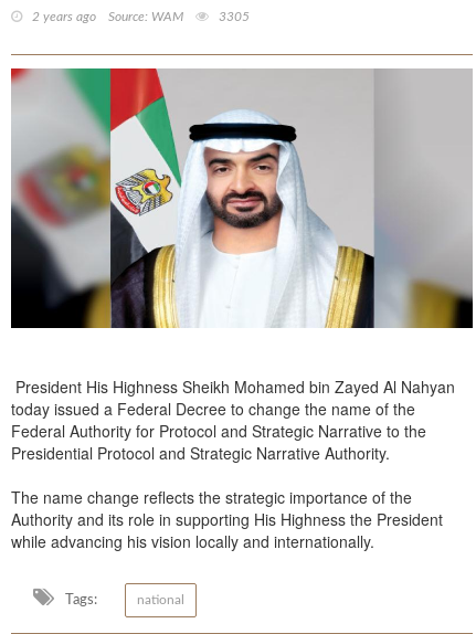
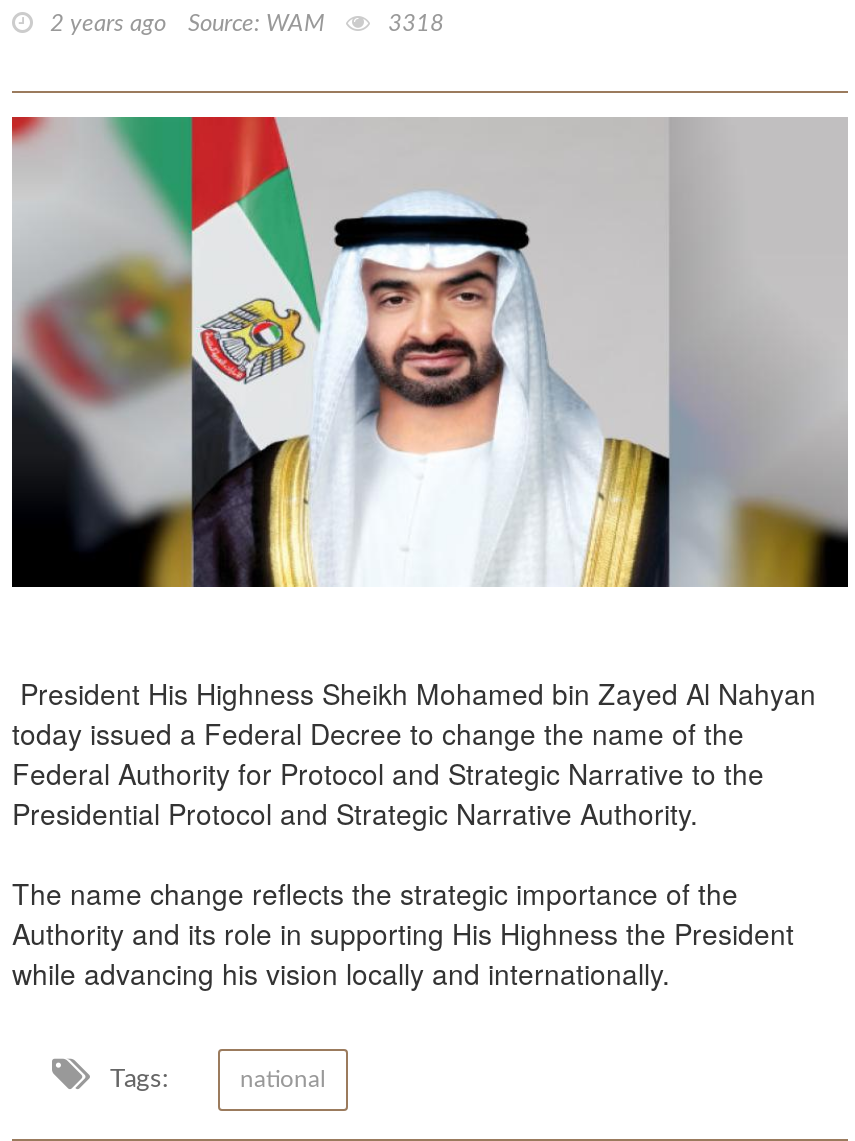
[219,10,250,23] 3305 -> [388,11,444,35] 3318

